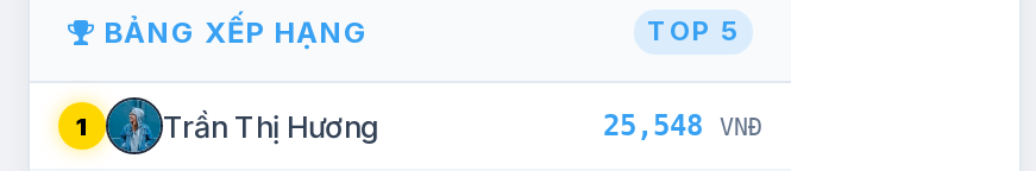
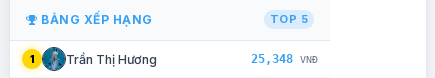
[603,108,762,141] 25,548 VNĐ -> [251,51,318,65] 25,348 VNĐ

